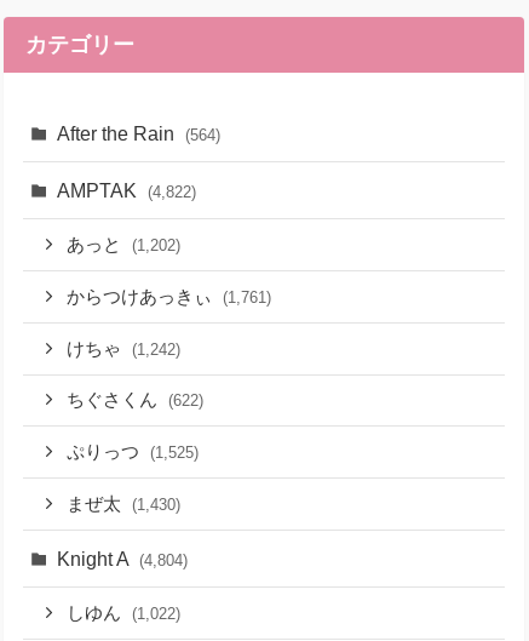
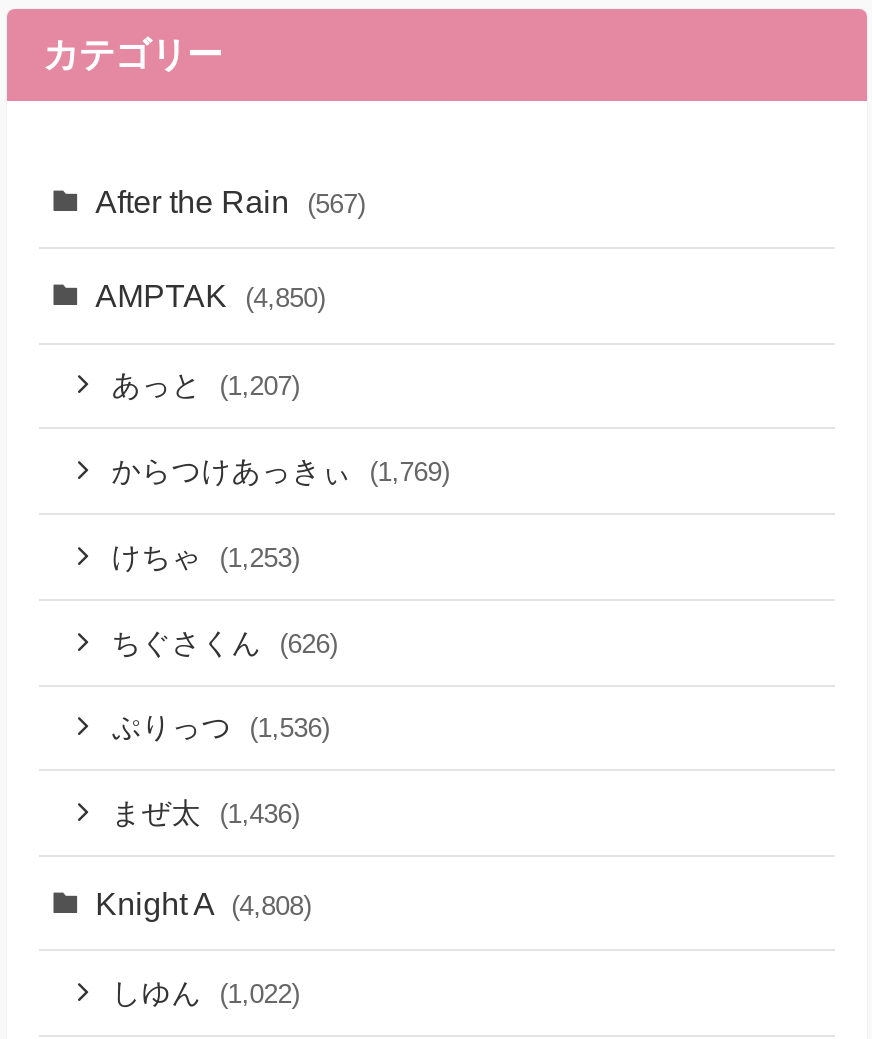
[57,123,221,144] After the Rain (564) -> [95,183,365,219] After the Rain (567)
[57,180,196,202] AMPTAK (4,822) -> [95,278,325,314] AMPTAK (4,850)
[67,235,181,255] あっと (1,202) -> [111,369,299,401] あっと (1,207)
[67,287,271,307] からつけあっきぃ (1,761) -> [111,455,449,487] からつけあっきぃ (1,769)
[67,339,181,358] けちゃ (1,242) -> [111,540,299,572] けちゃ (1,253)
[67,391,204,410] ちぐさくん (622) -> [111,626,337,658] ちぐさくん (626)
[67,443,199,462] ぷりっつ (1,525) -> [111,711,329,743] ぷりっつ (1,536)
[67,494,181,514] まぜ太 (1,430) -> [111,797,299,829] まぜ太 (1,436)
[57,548,188,570] Knight A (4,804) -> [95,885,311,921] Knight A (4,808)

